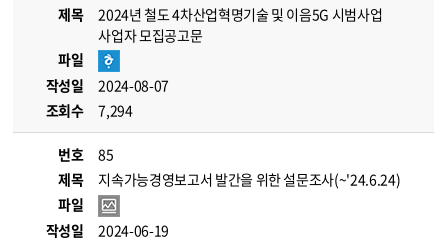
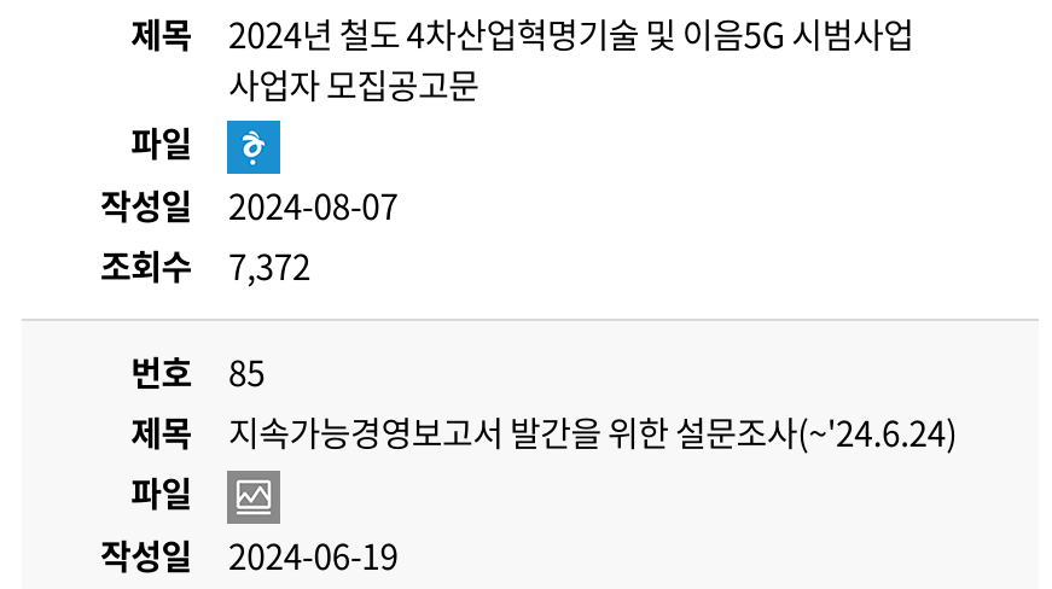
[45,100,133,120] 조회수 7,294 -> [100,241,311,290] 조회수 7,372

